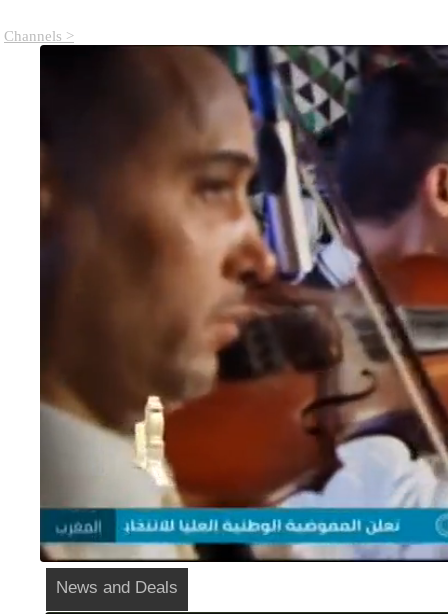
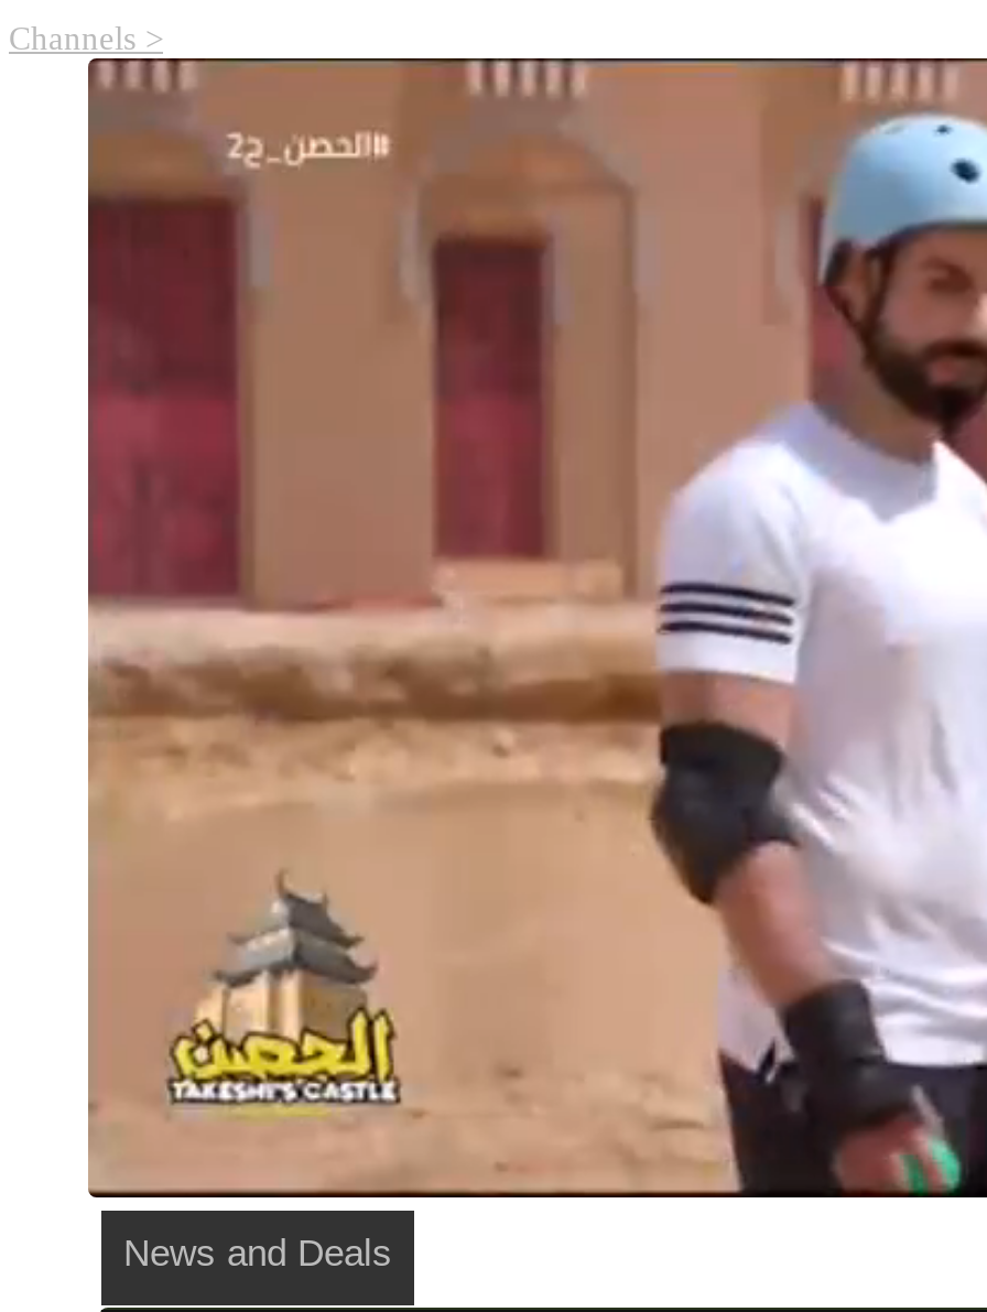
[39,45,445,562] [image] -> [86,58,980,1197] [image]

